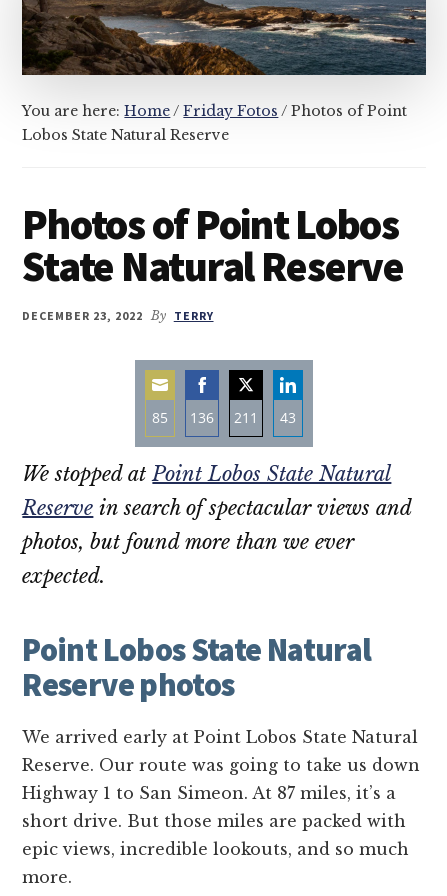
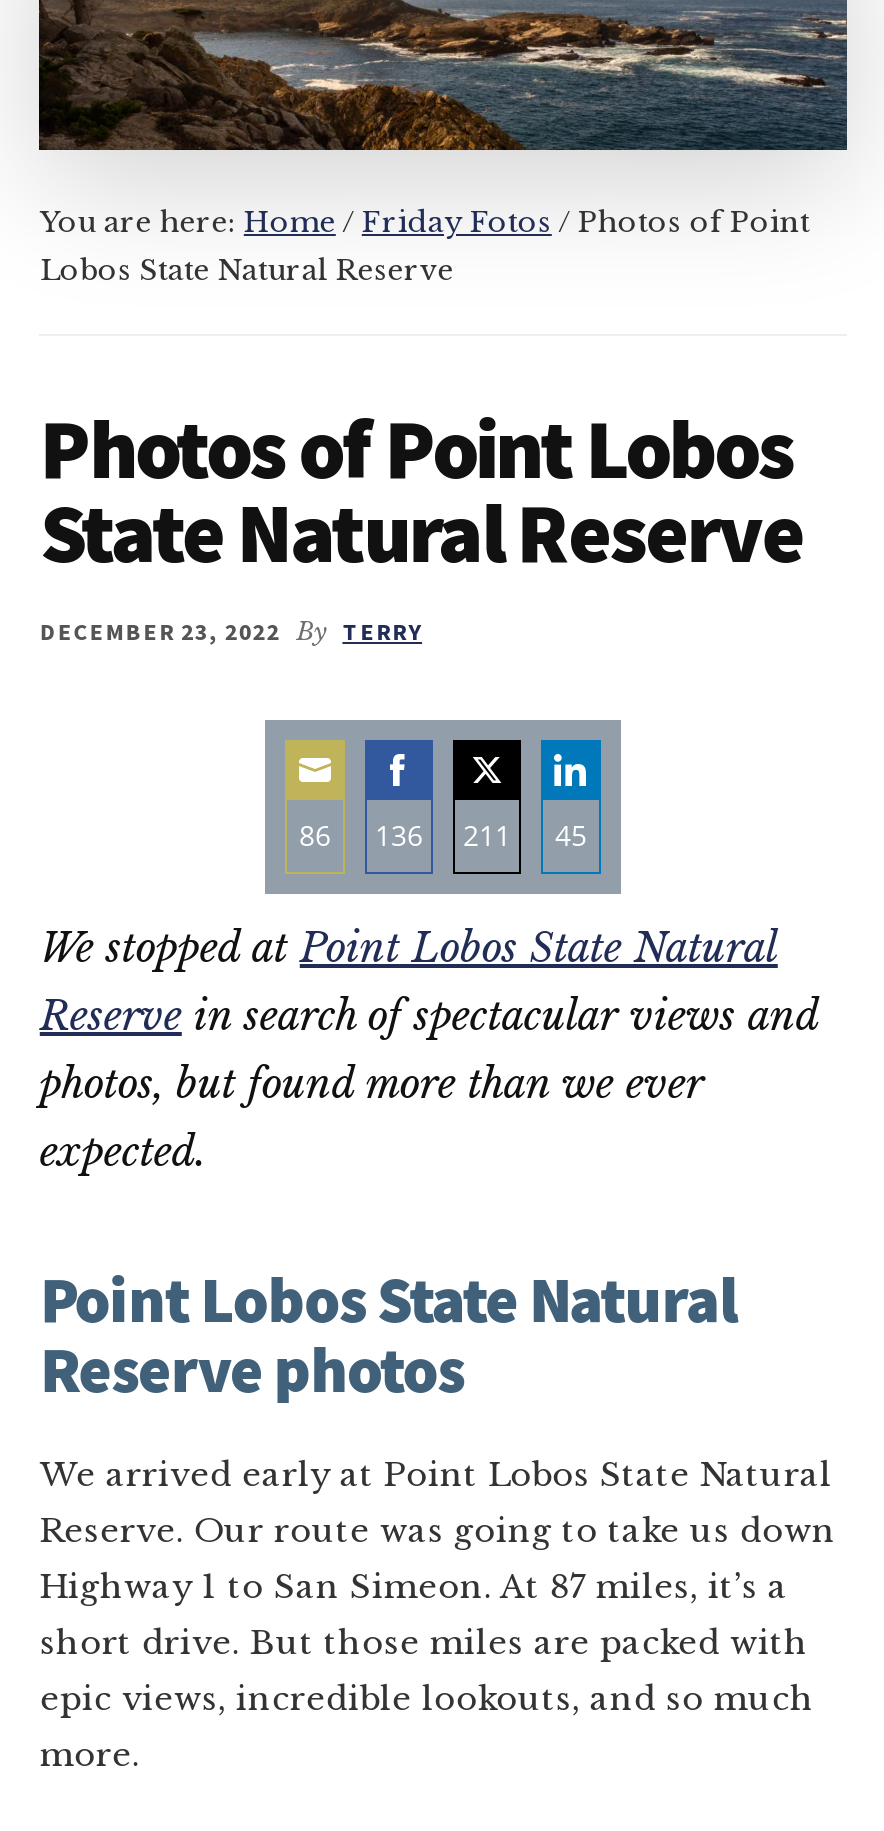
[152,408,168,427] 85 -> [299,817,331,855] 86
[280,408,296,427] 43 -> [555,817,587,855] 45

